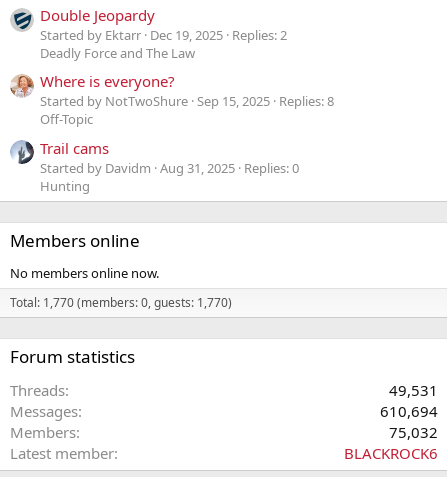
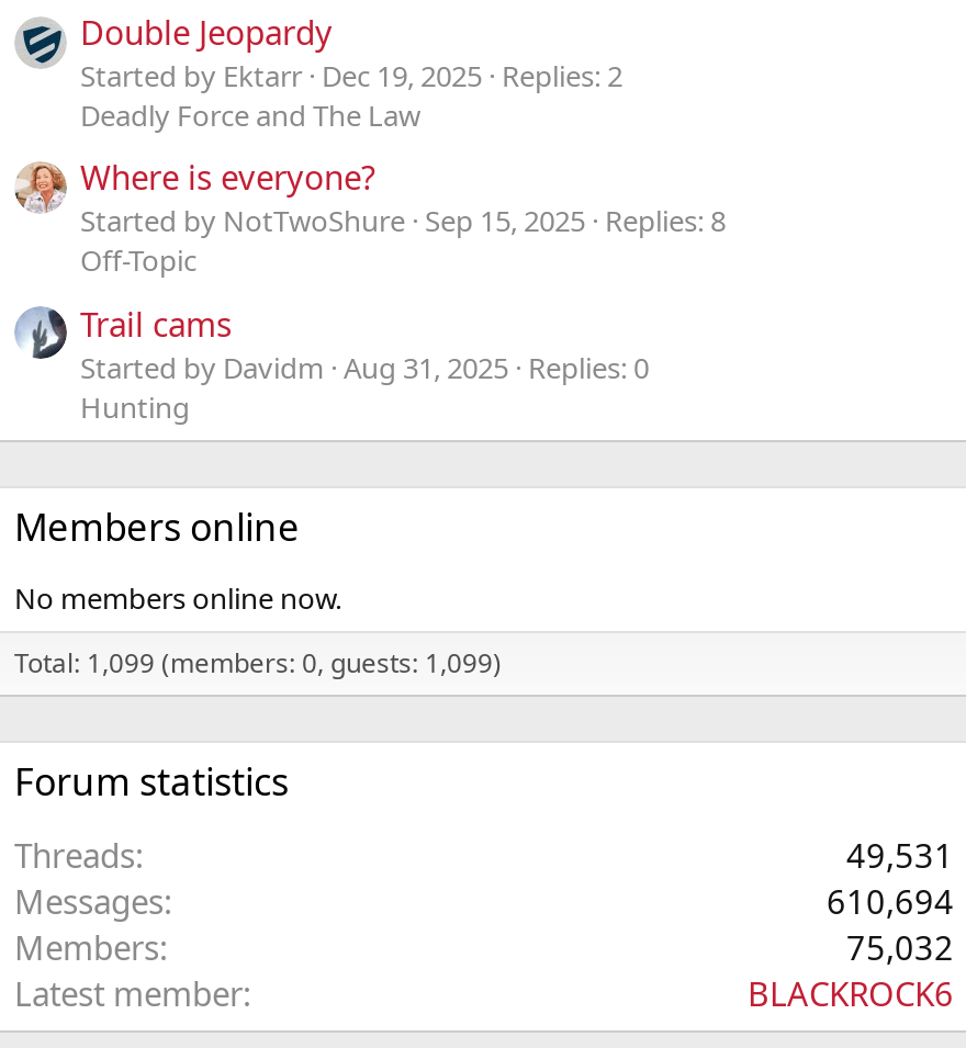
[10,294,232,311] Total: 1,770 (members: 0, guests: 1,770) -> [14,643,502,681] Total: 1,099 (members: 0, guests: 1,099)

